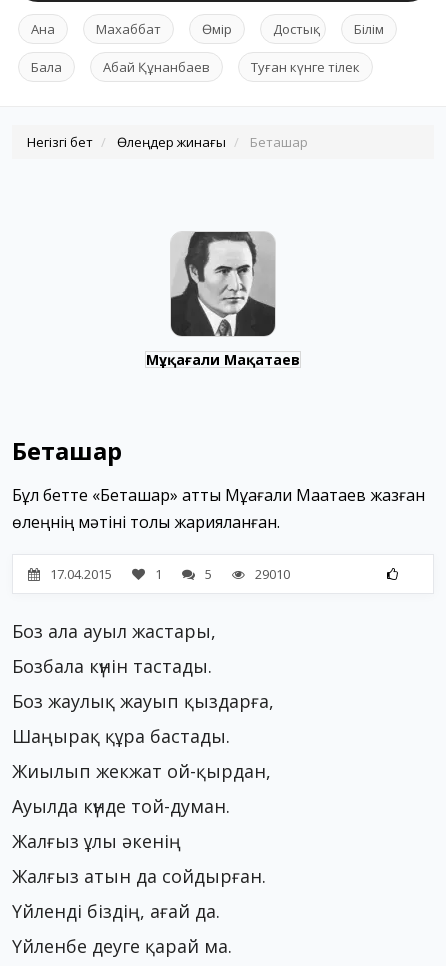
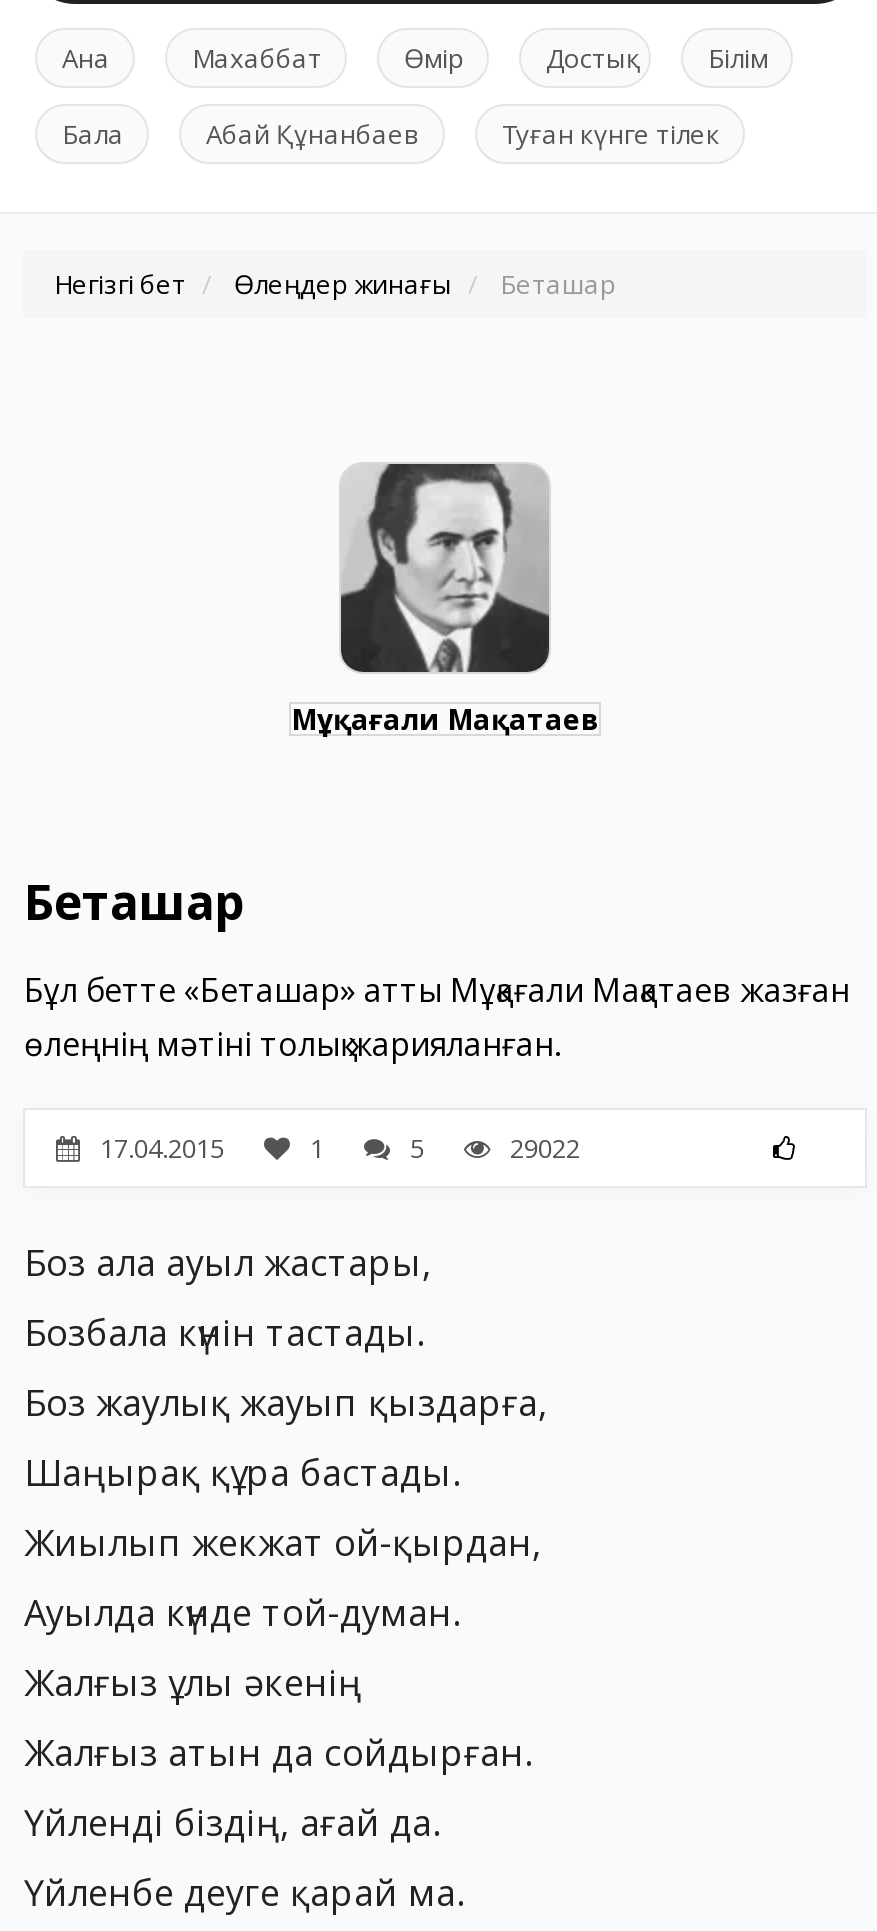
[255,565,290,583] 29010 -> [510,1130,580,1166] 29022

